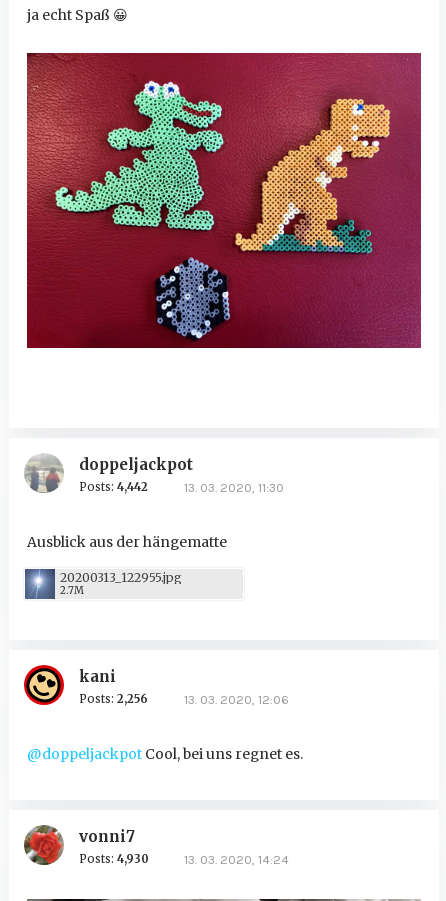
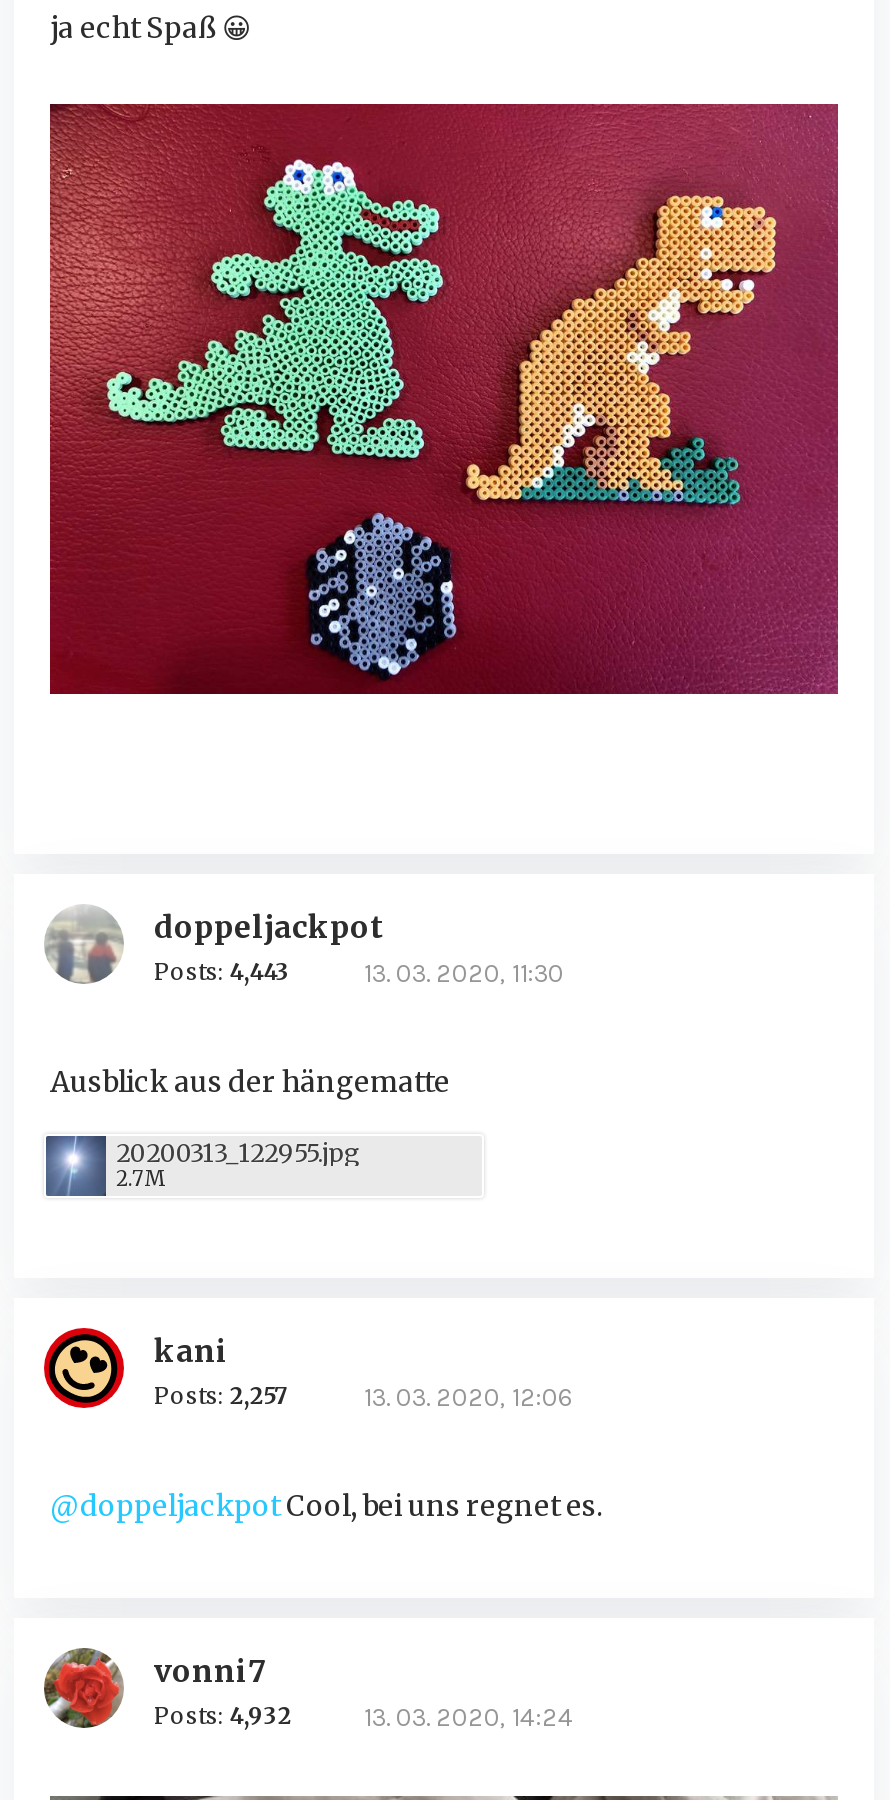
[79,480,148,494] Posts: 4,442 -> [154,959,290,987] Posts: 4,443
[79,692,148,706] Posts: 2,256 -> [154,1383,288,1411] Posts: 2,257
[79,852,149,866] Posts: 4,930 -> [154,1703,292,1731] Posts: 4,932

